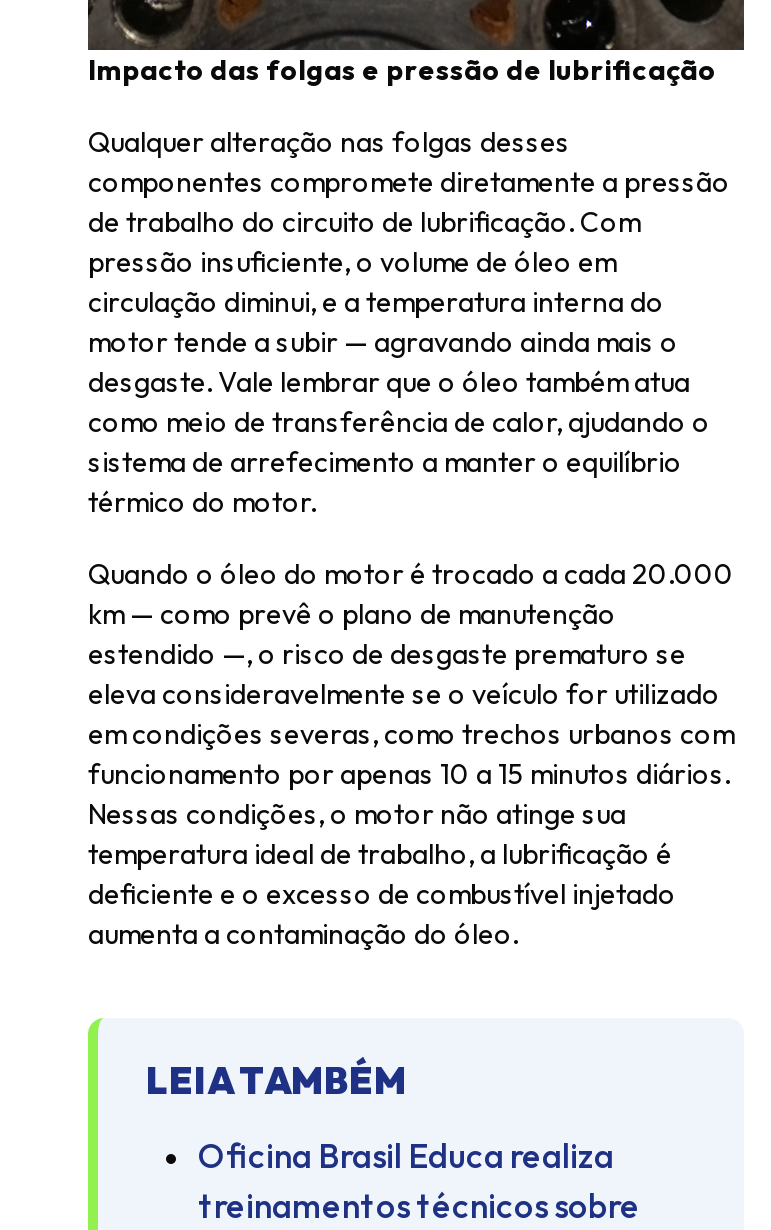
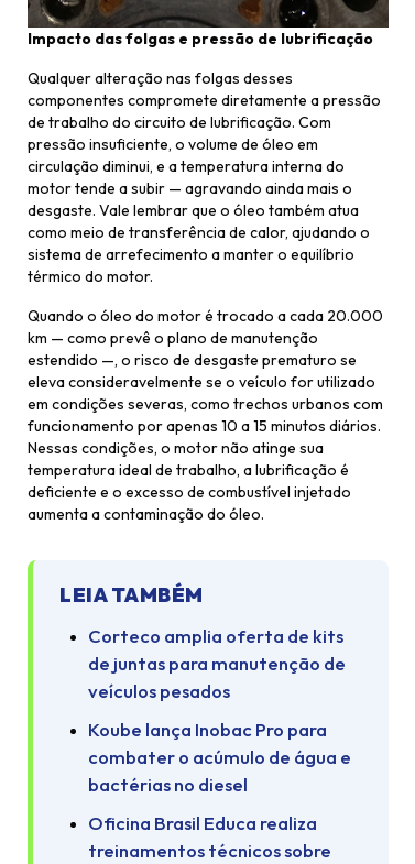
none -> [88,624,351,795] Corteco amplia oferta de kits | de juntas para manutenção de | veículos pesados | Koube lança Inobac Pro para | combater o acúmulo de água e | bactérias no diesel

